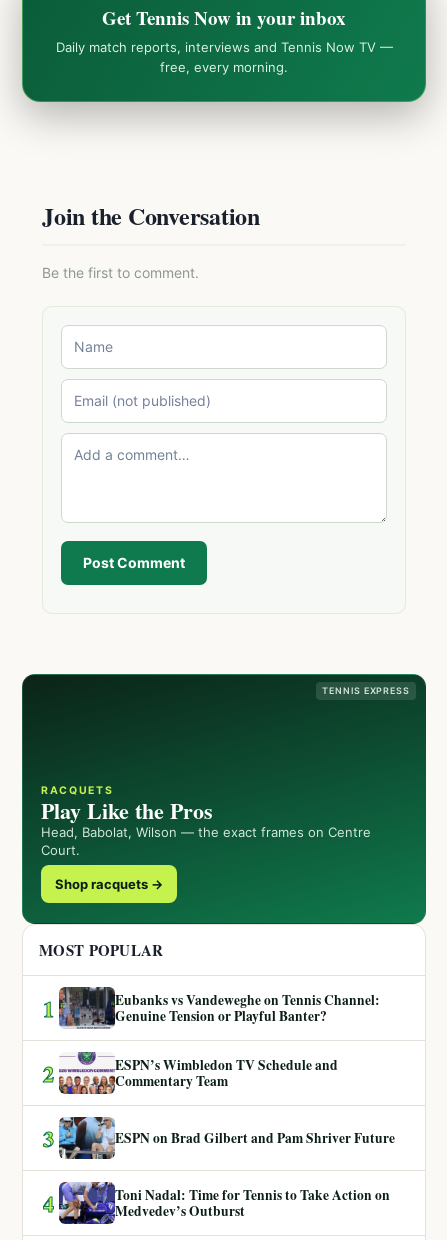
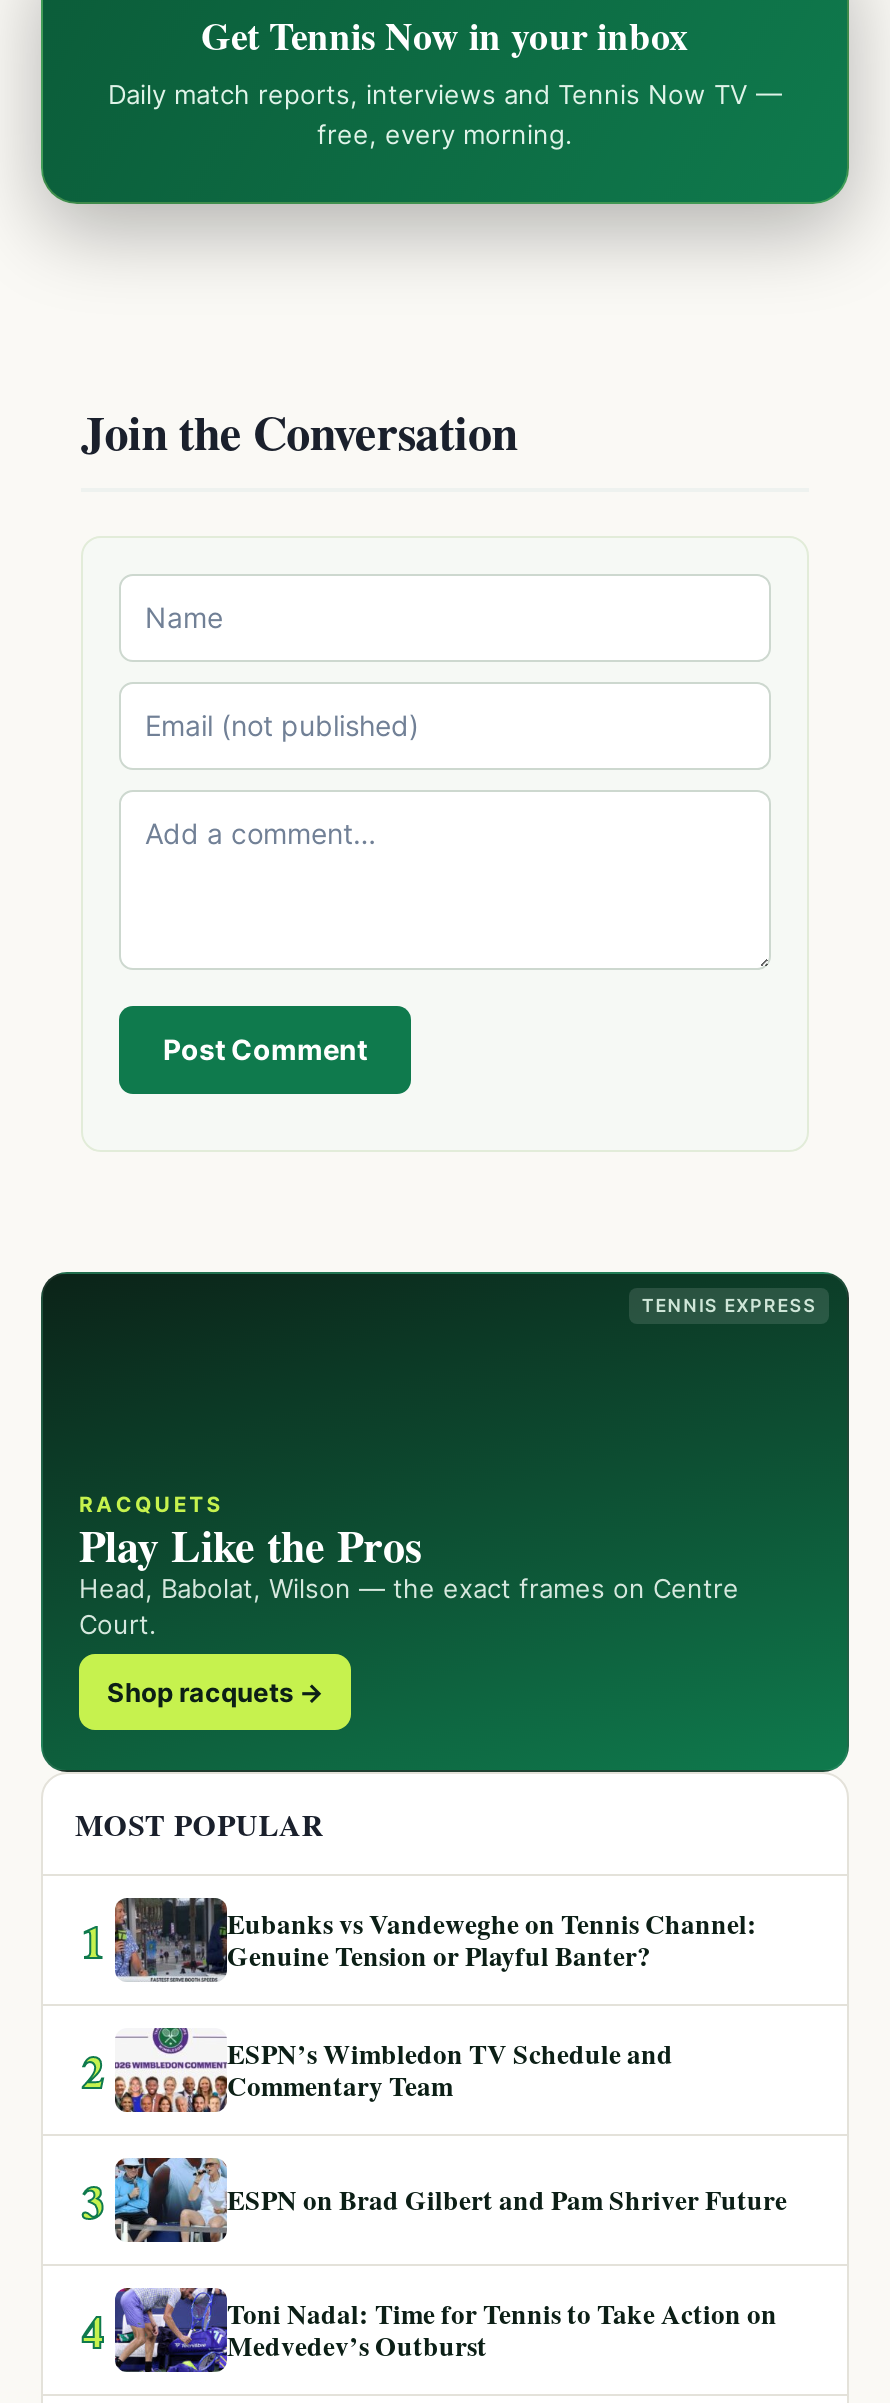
[42,264,199,281] Be the first to comment. -> none

